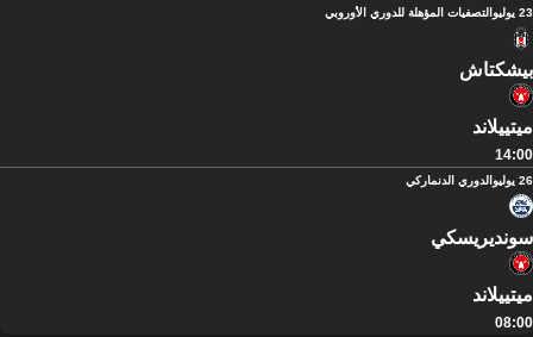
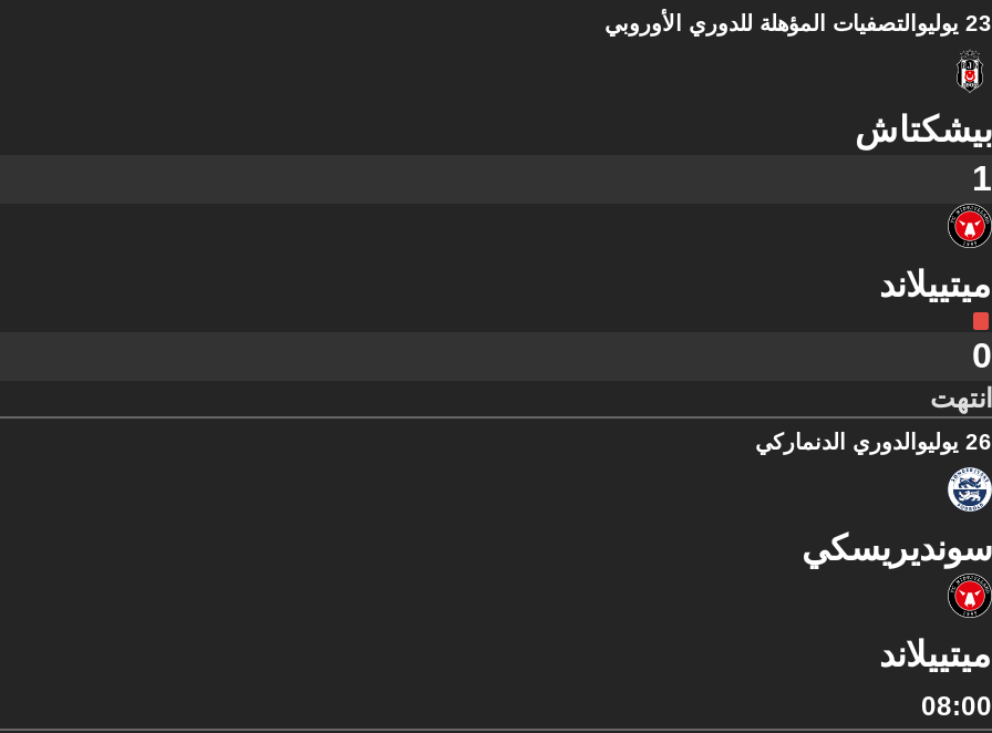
none -> [972,159,992,197] 1
[495,146,533,163] 14:00 -> [930,337,992,414] 0 | انتهت

